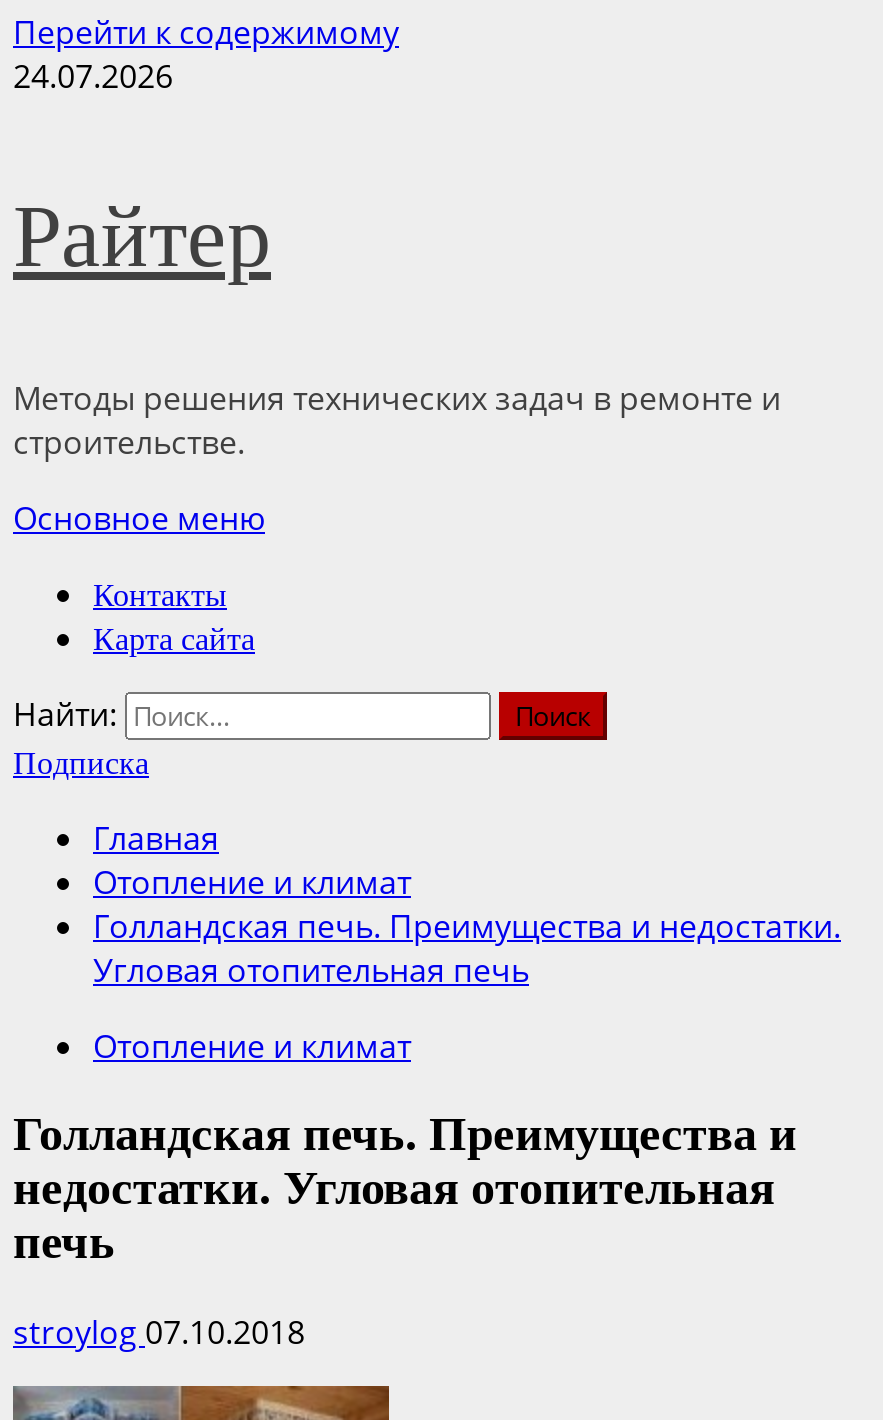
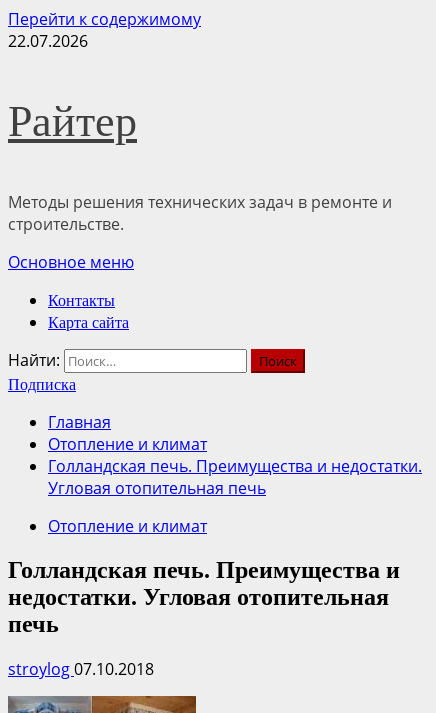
[13,54,173,98] 24.07.2026 -> [8,30,88,52] 22.07.2026

